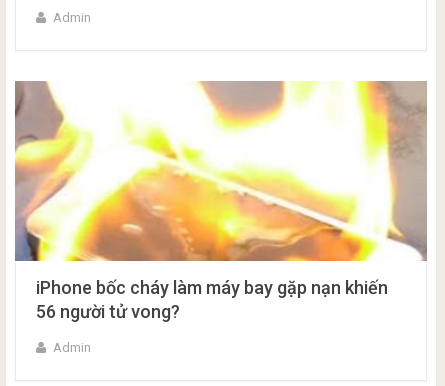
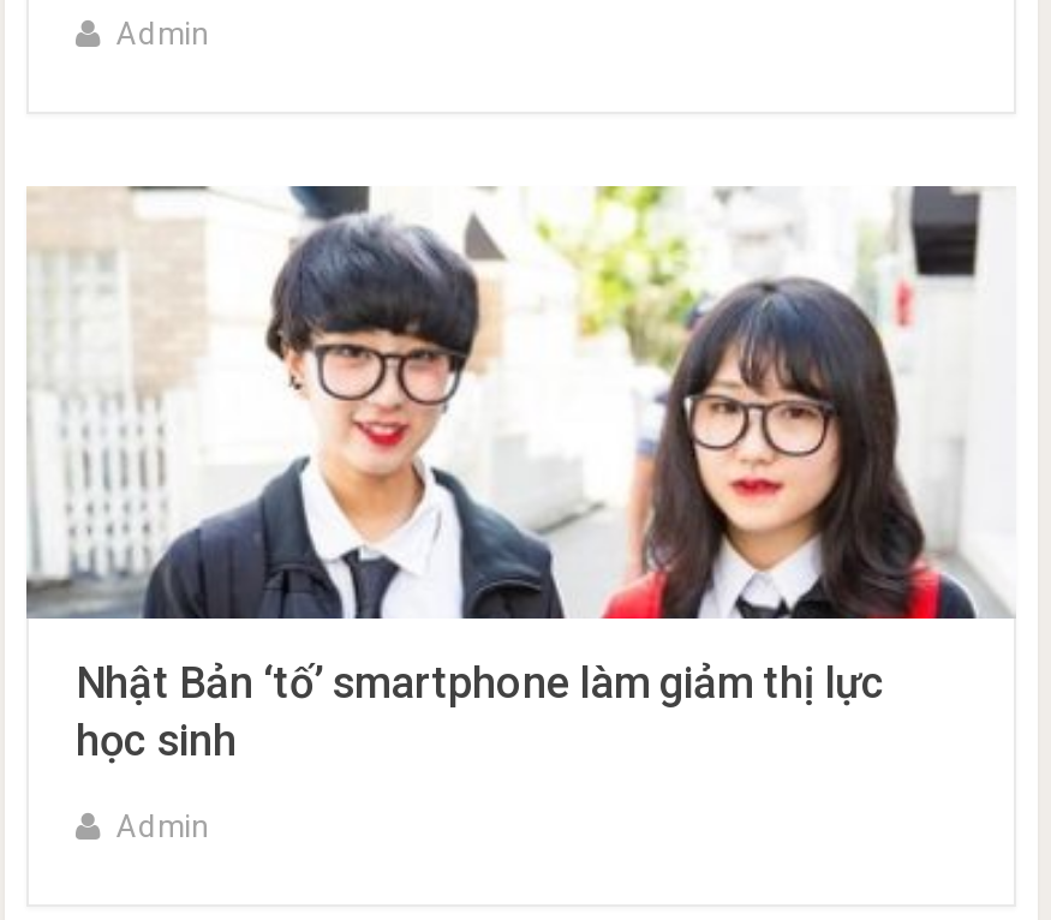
[14,80,428,322] [image] | iPhone bốc cháy làm máy bay gặp nạn khiến | 56 người tử vong? -> [26,184,1016,765] [image] | Nhật Bản ‘tố’ smartphone làm giảm thị lực | học sinh

